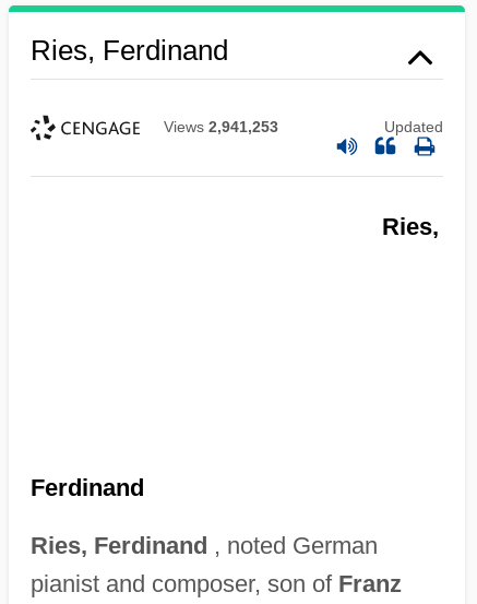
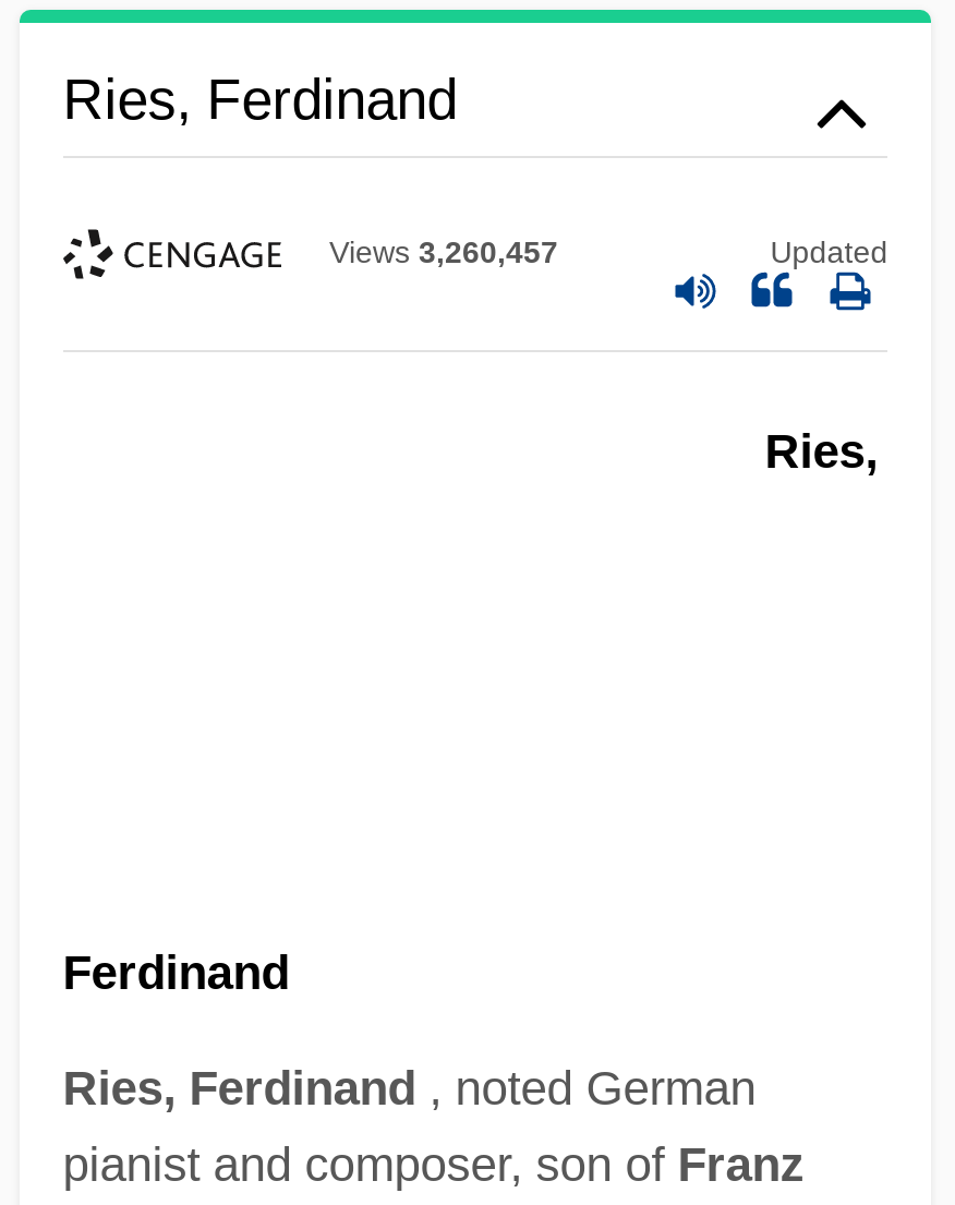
[164,119,278,136] Views 2,941,253 -> [329,236,558,270] Views 3,260,457

